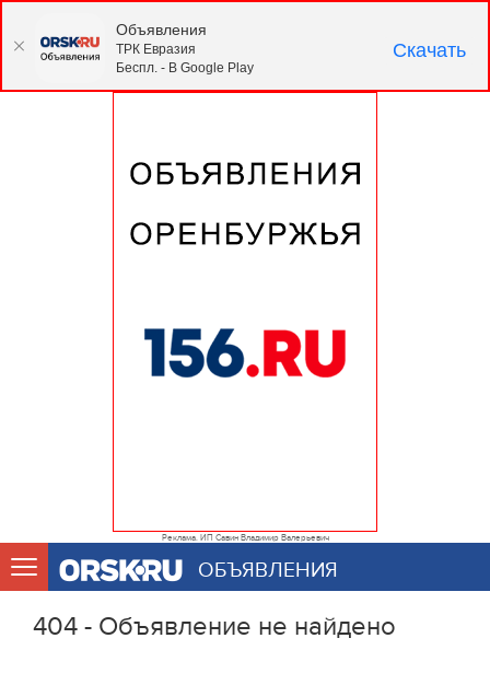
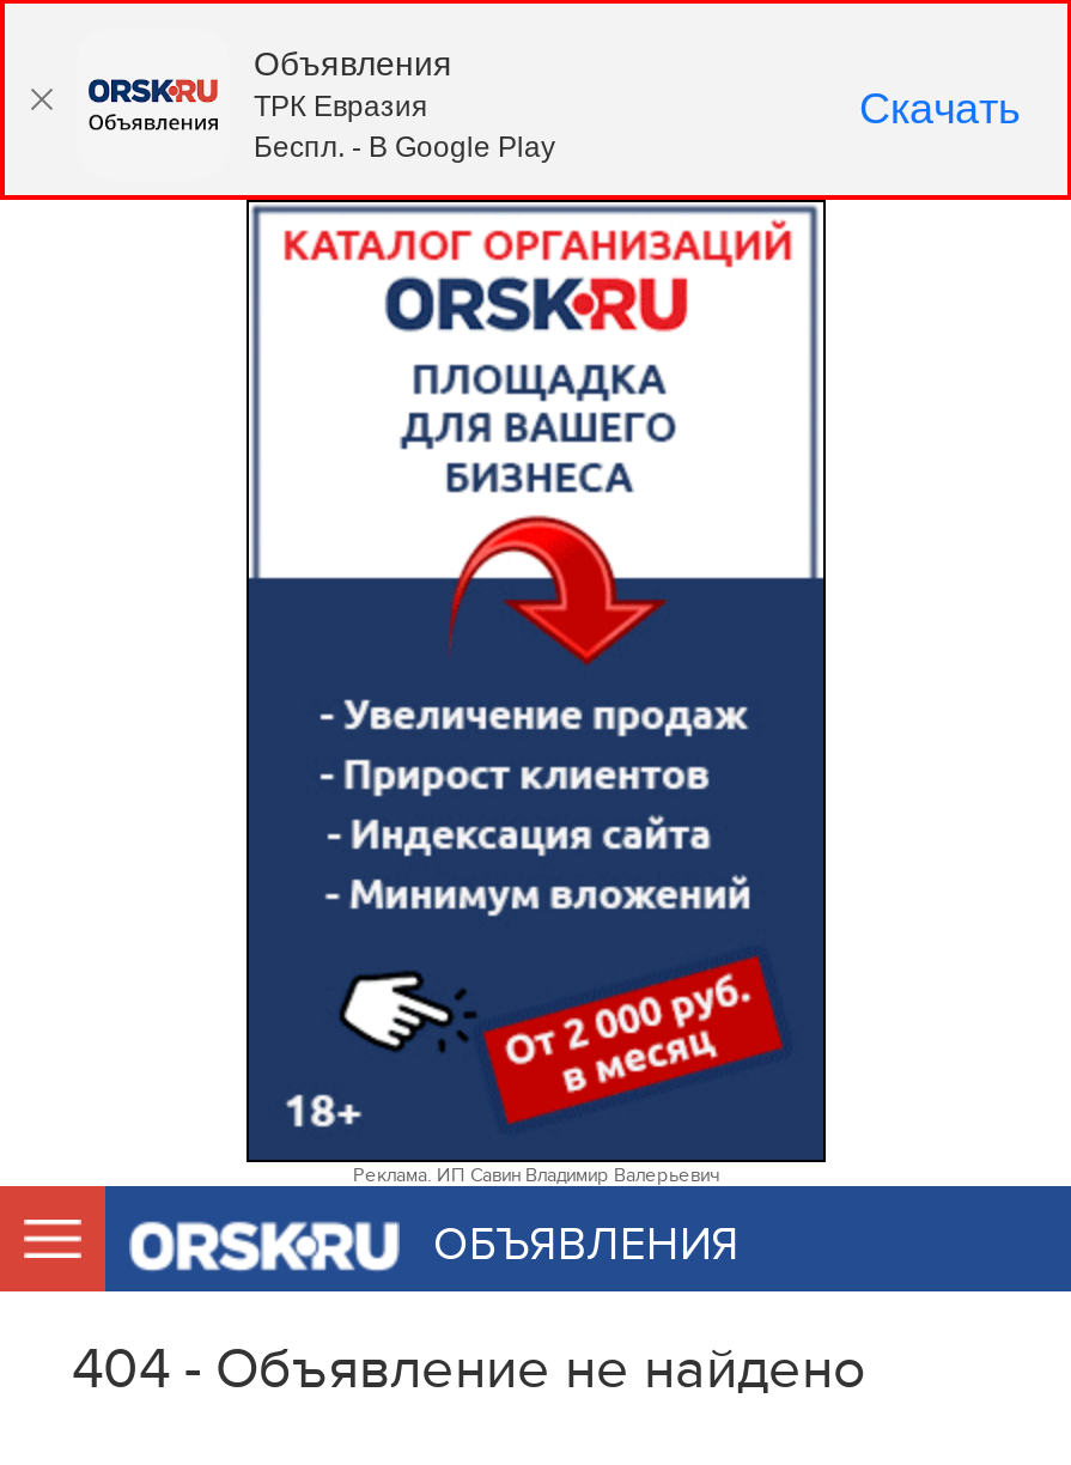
[112,91,378,533] [image] -> [244,197,828,1165] [image]

